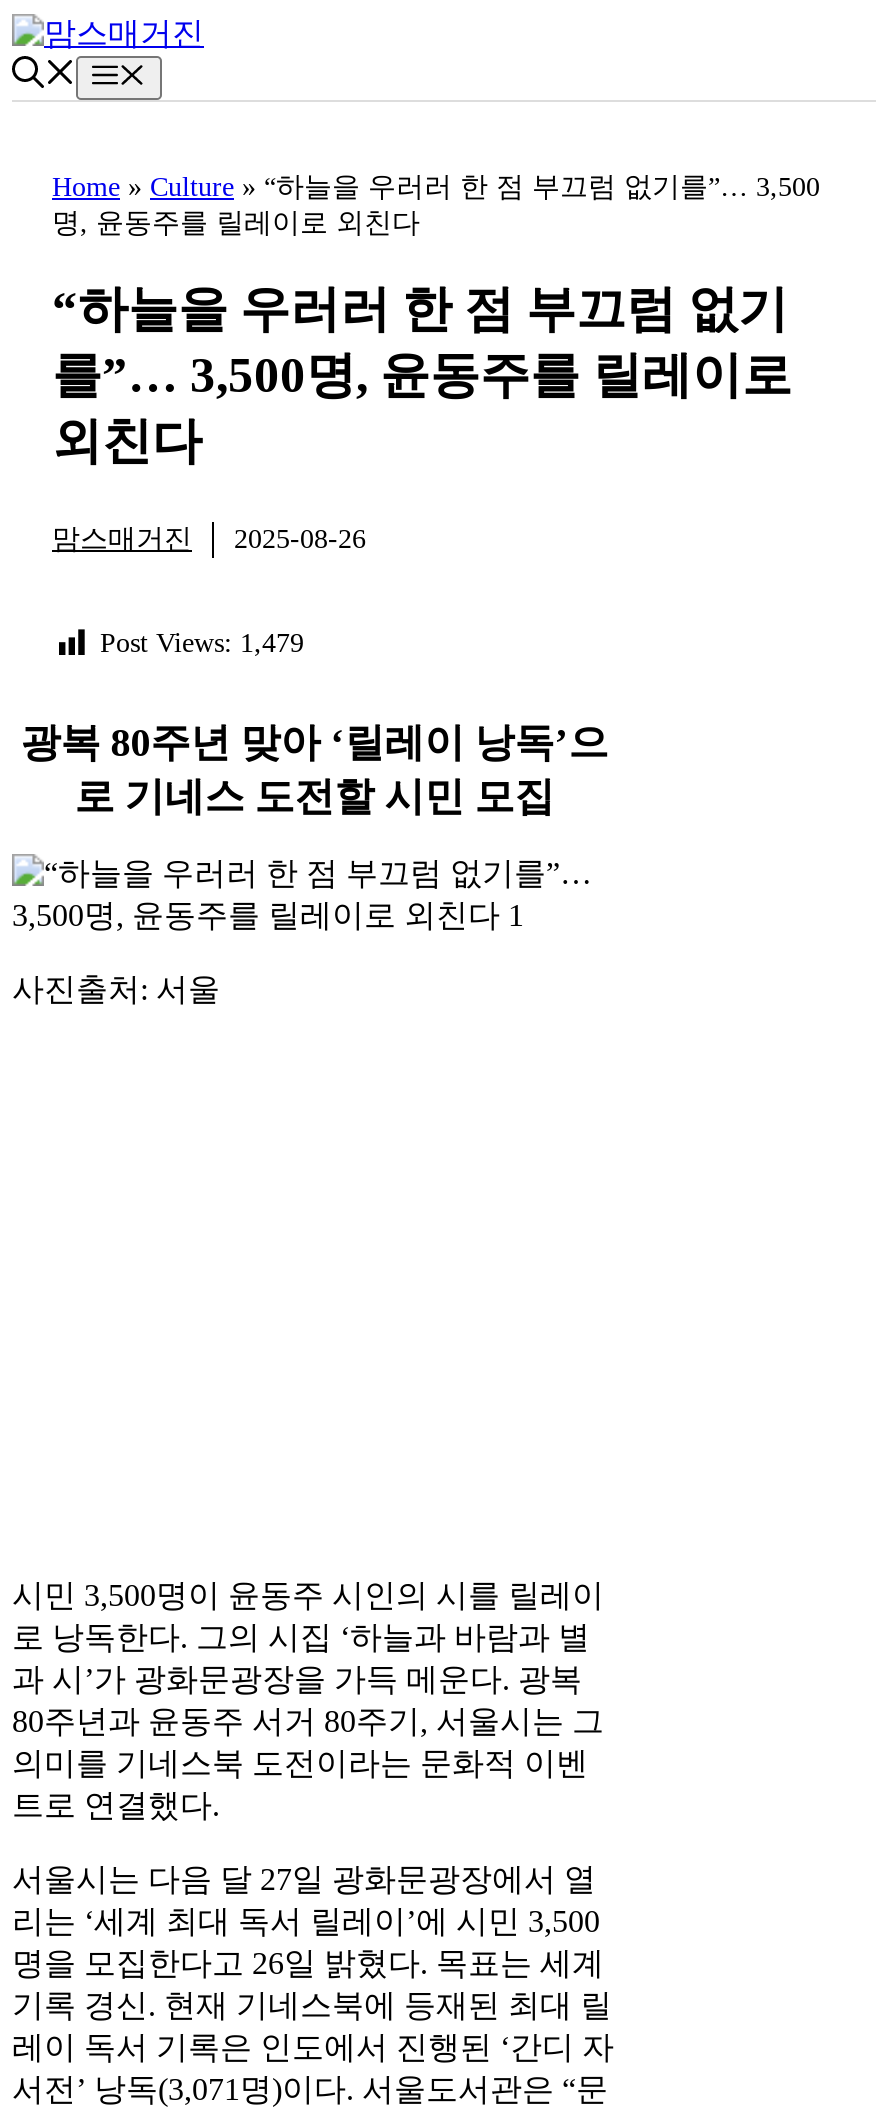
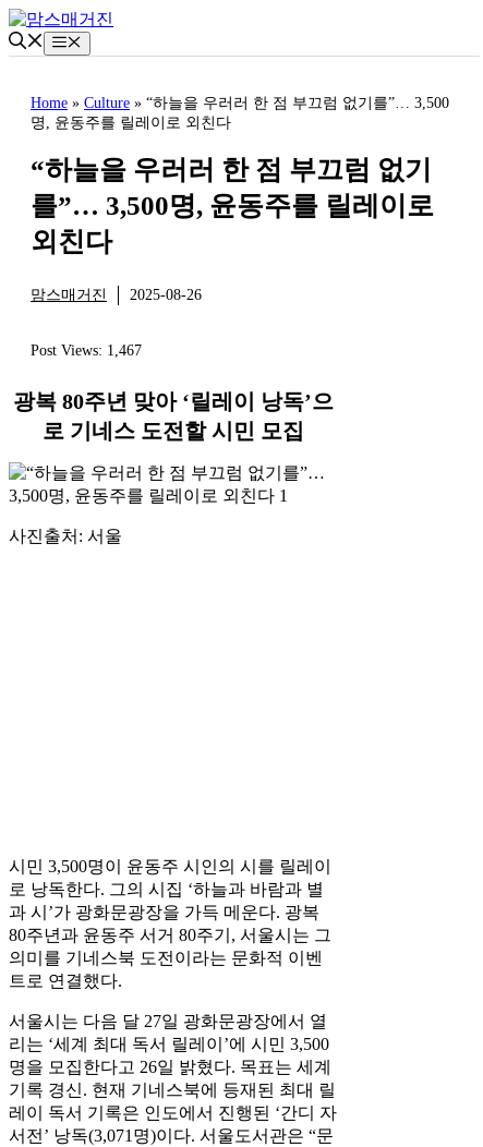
[100,629,304,659] Post Views: 1,479 -> [31,342,142,359] Post Views: 1,467

